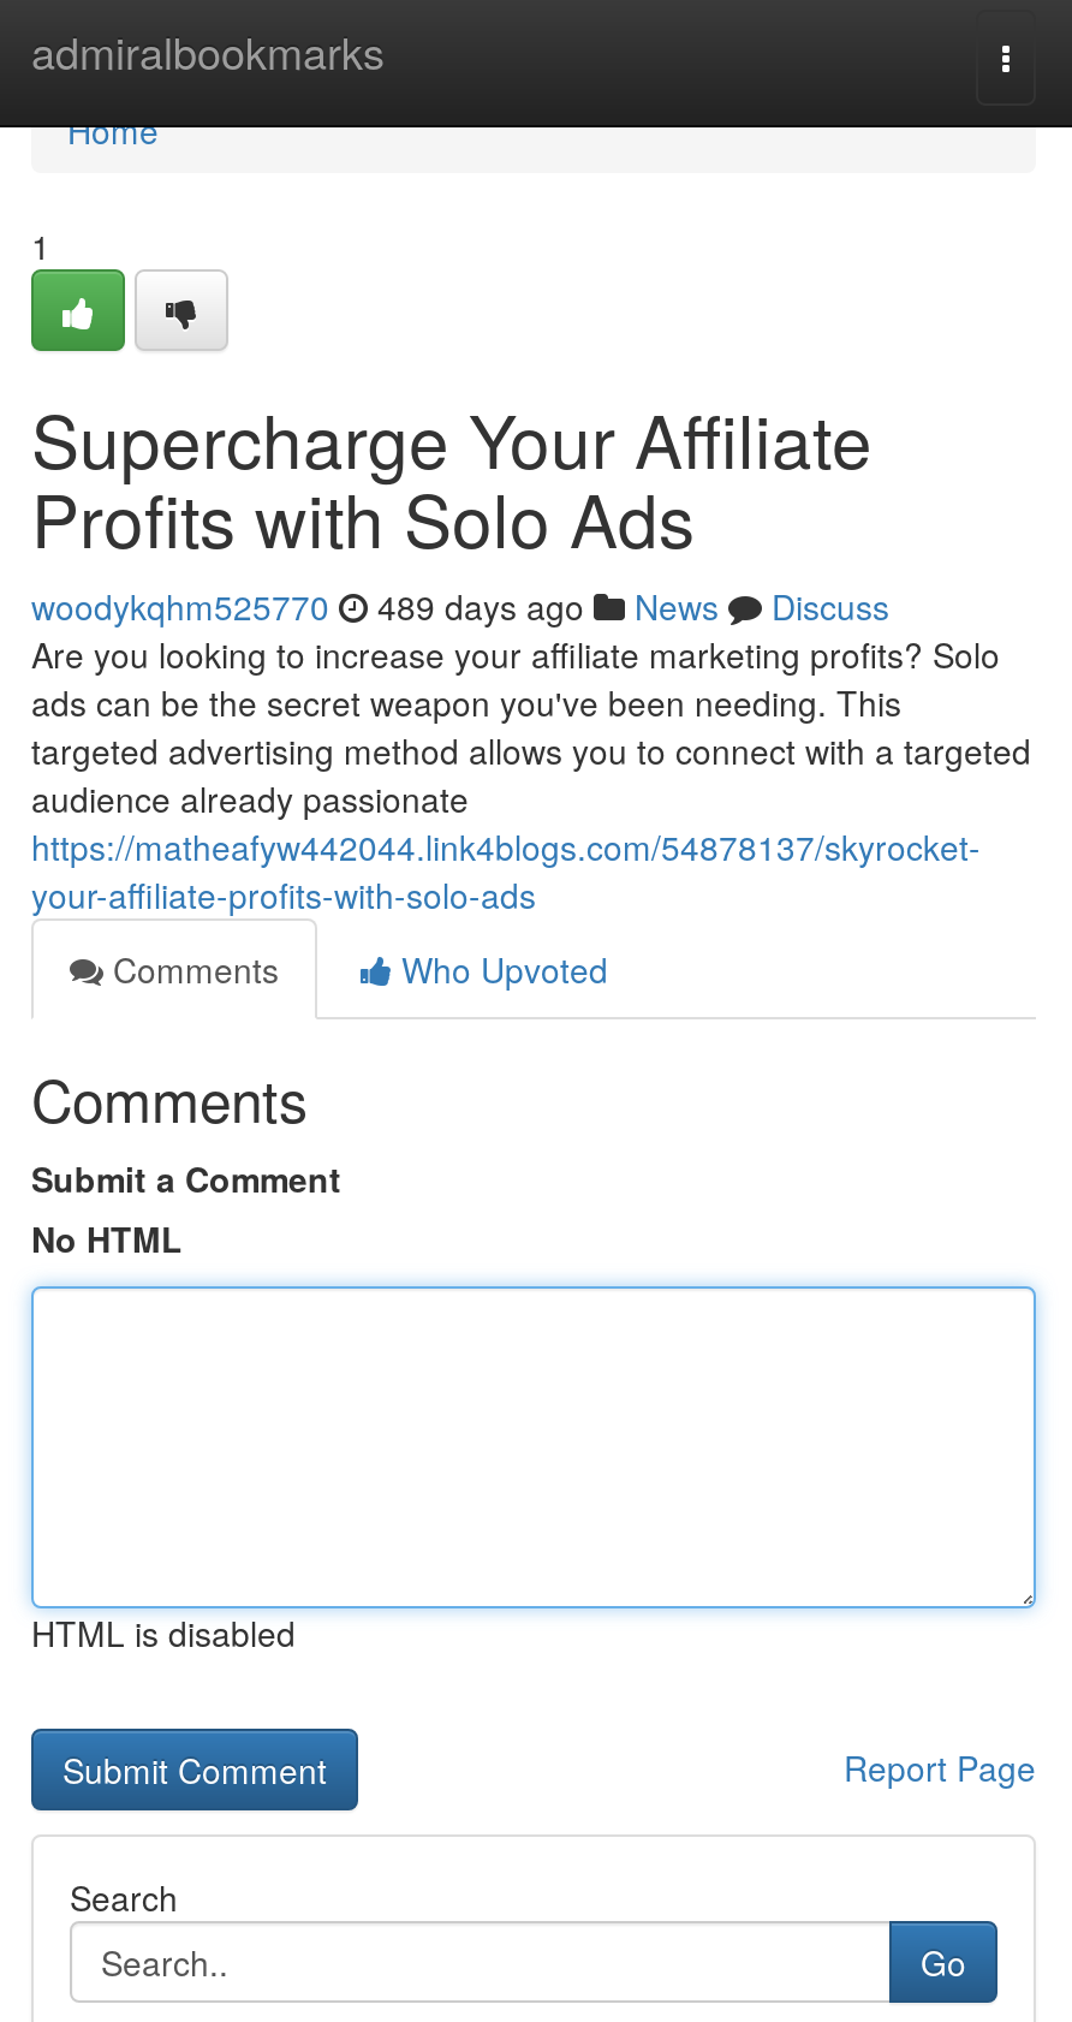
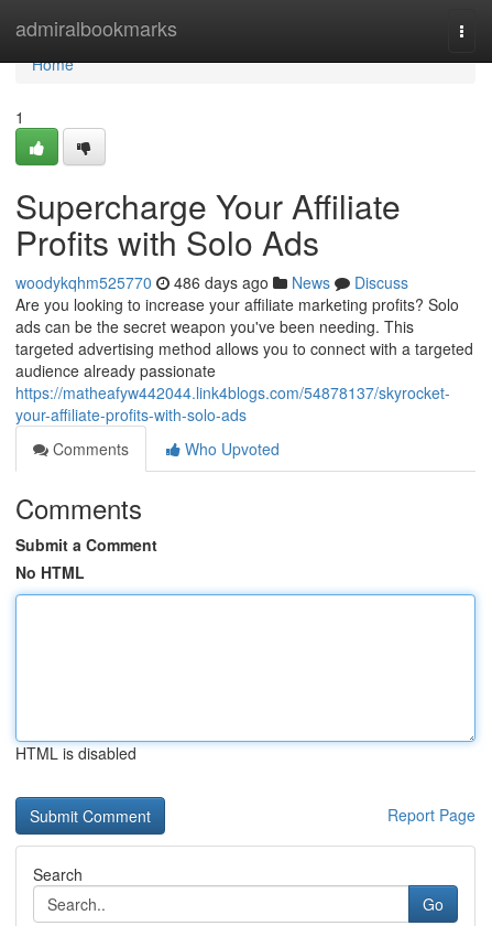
[31,582,889,630] woodykqhm525770 489 days ago News Discuss -> [15,271,408,293] woodykqhm525770 486 days ago News Discuss

